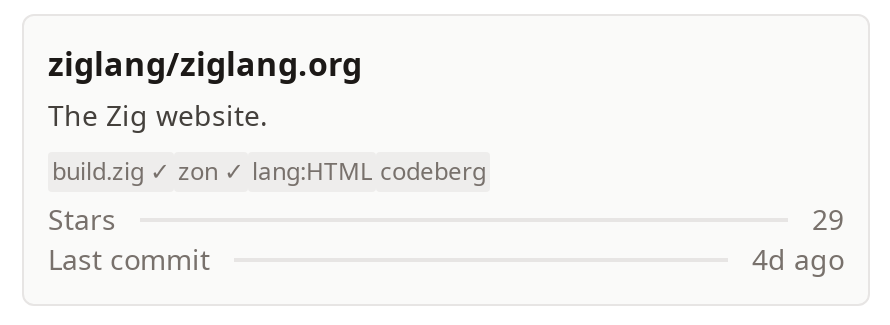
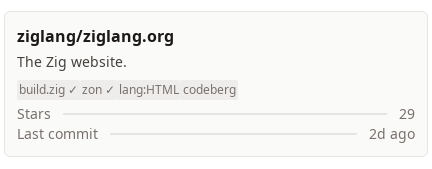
[752,240,844,278] 4d ago -> [369,124,415,143] 2d ago

